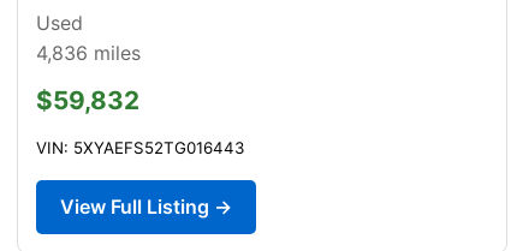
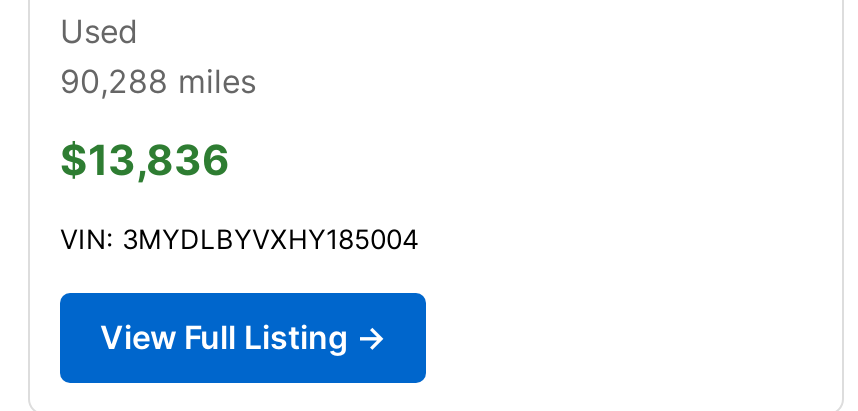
[36,41,141,65] 4,836 miles -> [60,61,256,101] 90,288 miles
[36,85,139,115] $59,832 -> [60,135,230,185] $13,836
[36,138,244,157] VIN: 5XYAEFS52TG016443 -> [60,223,420,255] VIN: 3MYDLBYVXHY185004

